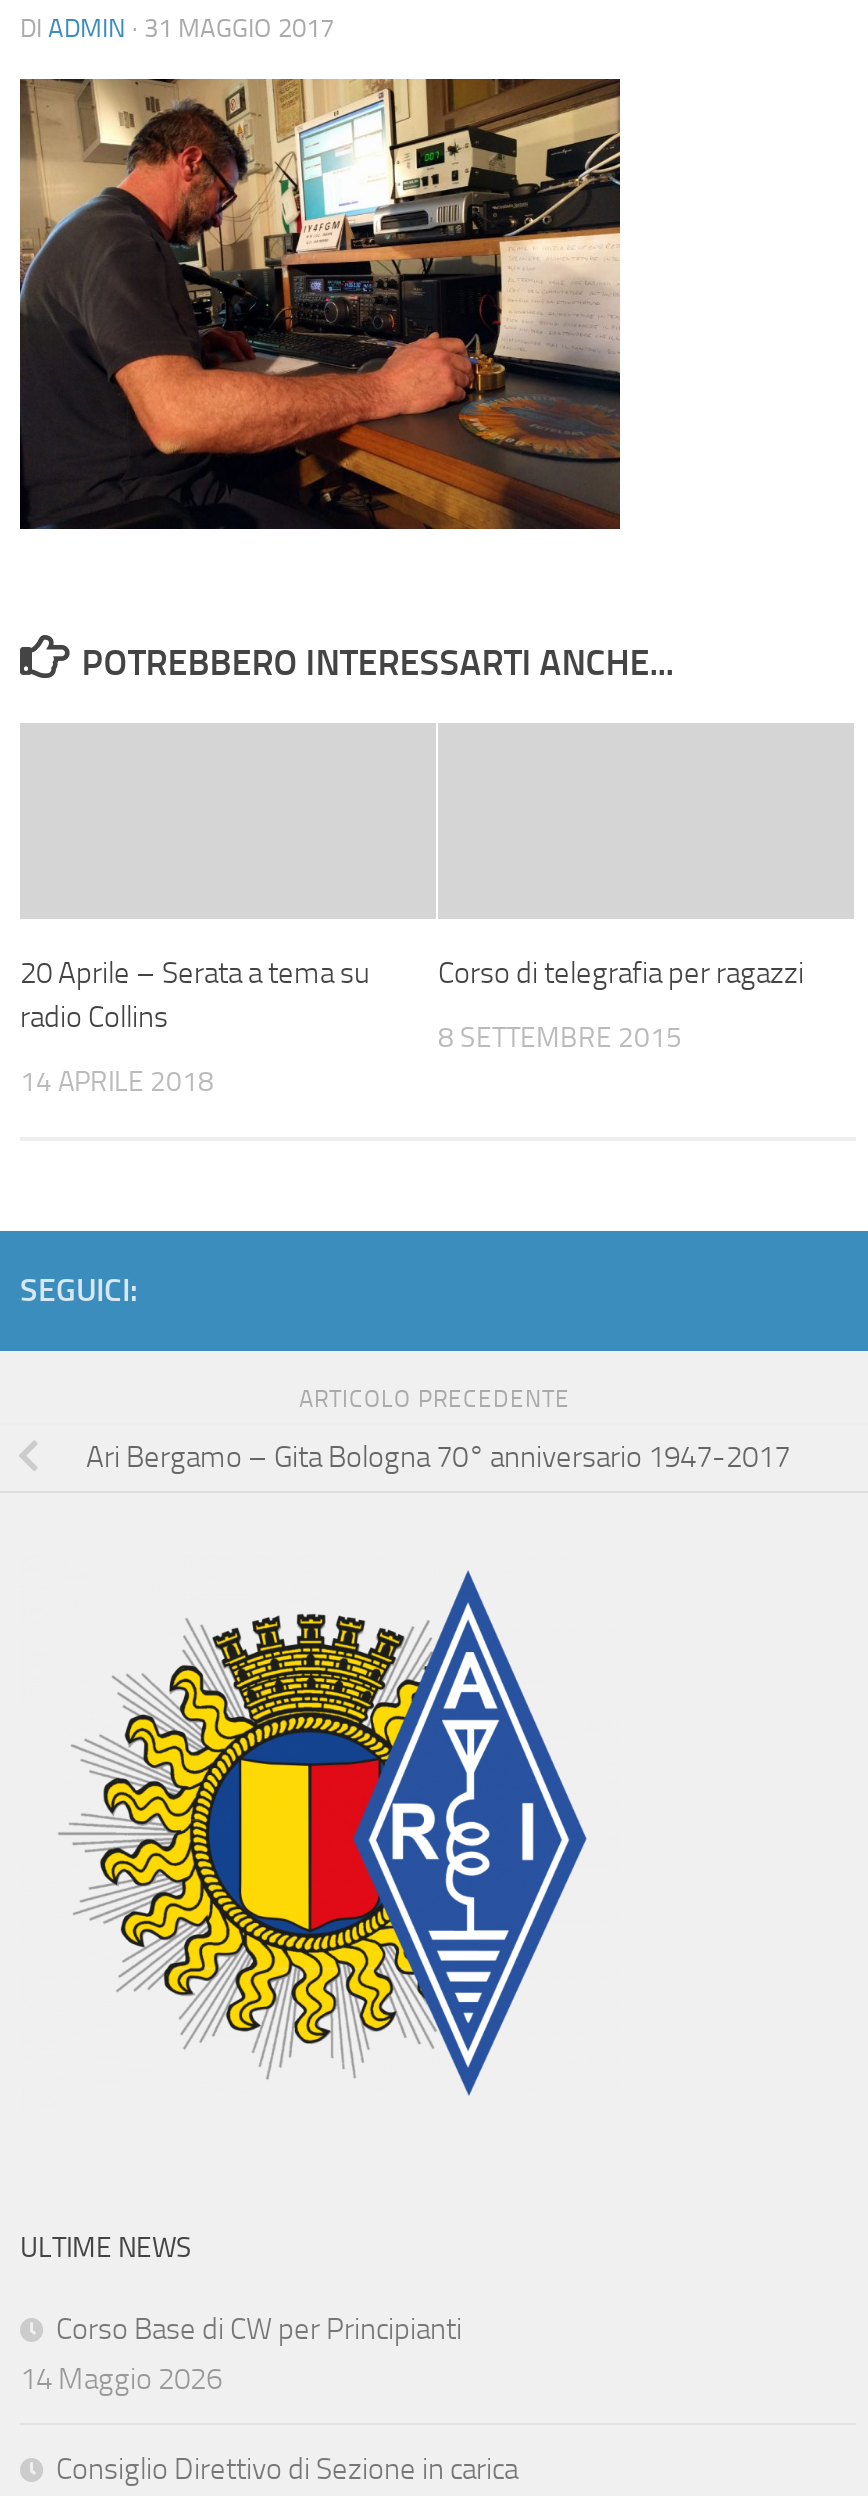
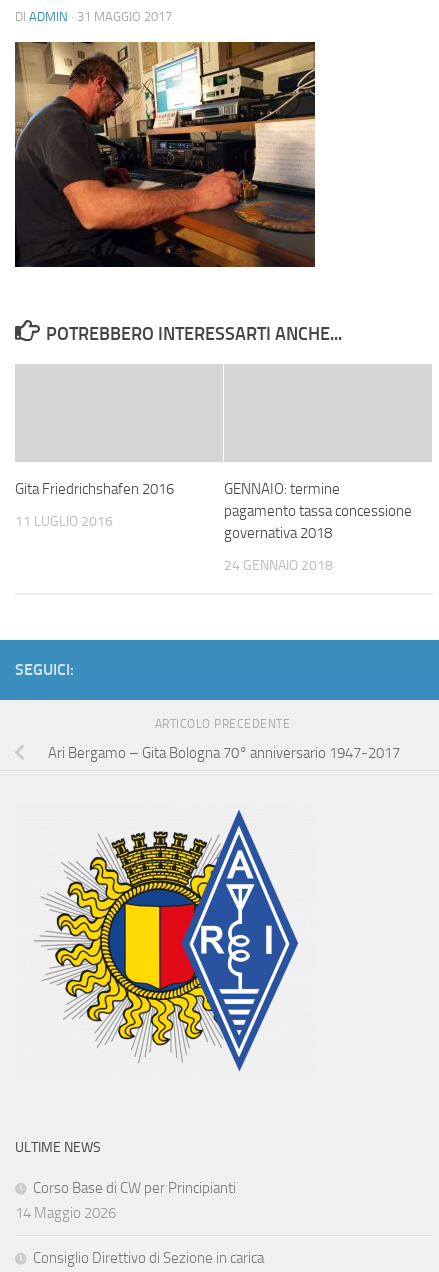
[20,956,370,1036] 20 Aprile – Serata a tema su | radio Collins -> [15,480,174,498] Gita Friedrichshafen 2016
[438,956,804,992] Corso di telegrafia per ragazzi -> [224,480,412,542] GENNAIO: termine | pagamento tassa concessione | governativa 2018
[438,1022,682,1056] 8 SETTEMBRE 2015 -> [224,557,333,574] 24 GENNAIO 2018
[20,1066,214,1100] 14 APRILE 2018 -> [15,513,113,530] 11 LUGLIO 2016

